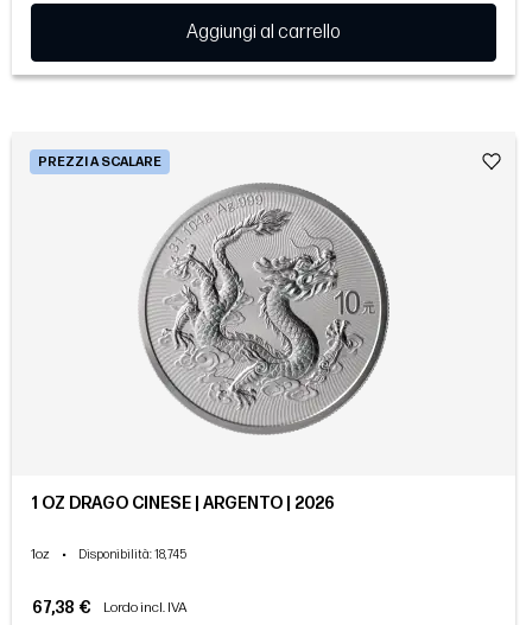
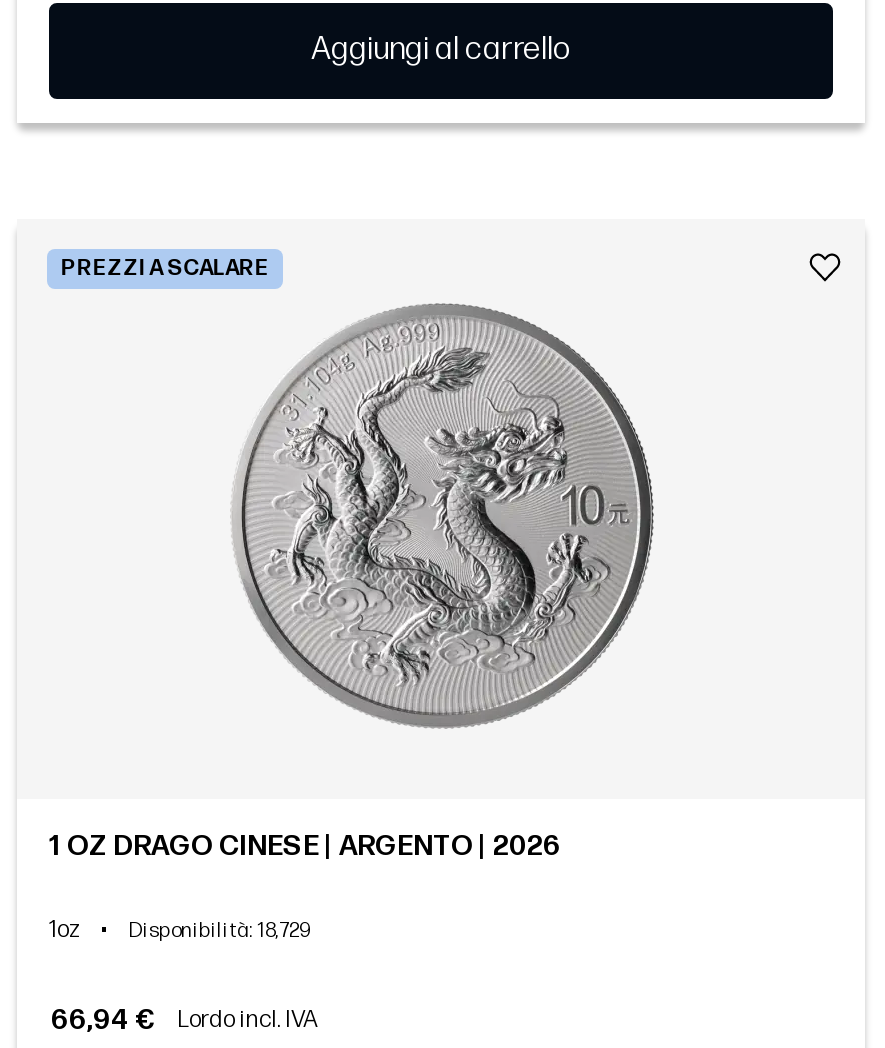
[78,548,186,562] Disponibilità: 18,745 -> [129,920,309,944] Disponibilità: 18,729
[32,598,188,618] 67,38 € Lordo incl. IVA -> [51,1004,319,1038] 66,94 € Lordo incl. IVA

